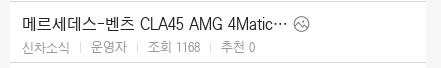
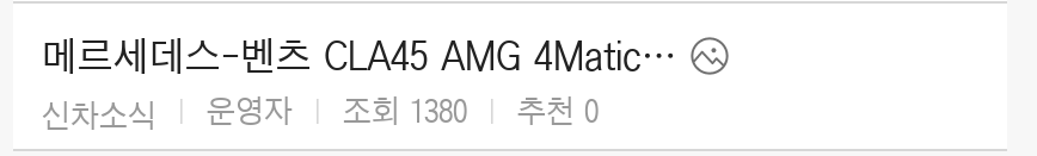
[22,38,255,56] 신차소식 운영자 조회 1168 추천 0 -> [42,91,599,135] 신차소식 운영자 조회 1380 추천 0

